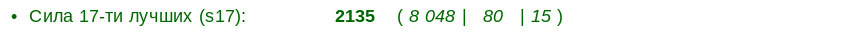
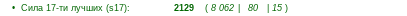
[335,6,375,26] 2135 -> [174,3,194,13] 2129
[397,6,455,26] (8 048 -> [205,3,234,13] (8 062

